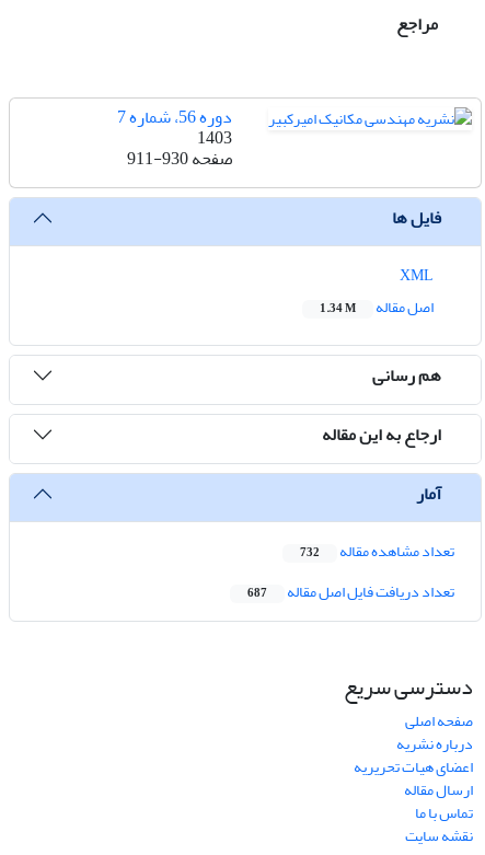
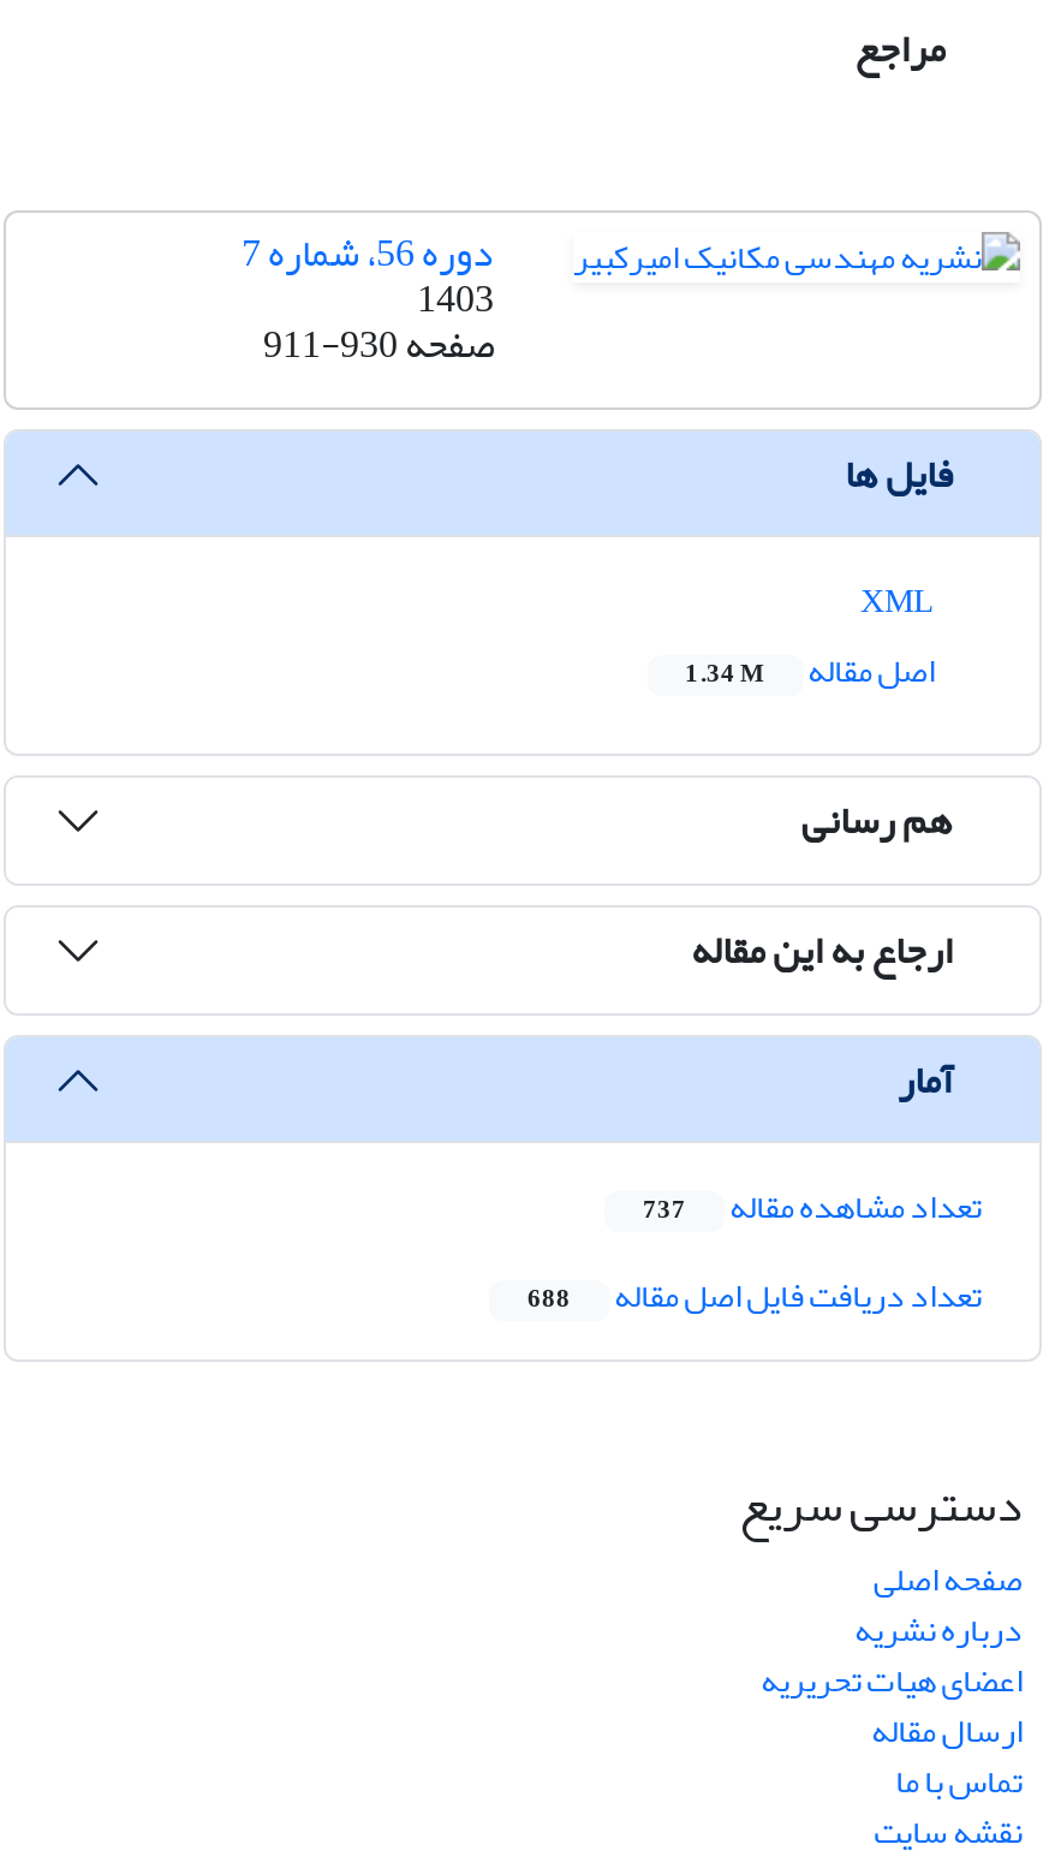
[300,537,454,566] تعداد مشاهده مقاله 732 -> [643,1175,982,1240] تعداد مشاهده مقاله 737
[247,577,454,607] تعداد دریافت فایل اصل مقاله 687 -> [527,1264,982,1329] تعداد دریافت فایل اصل مقاله 688

